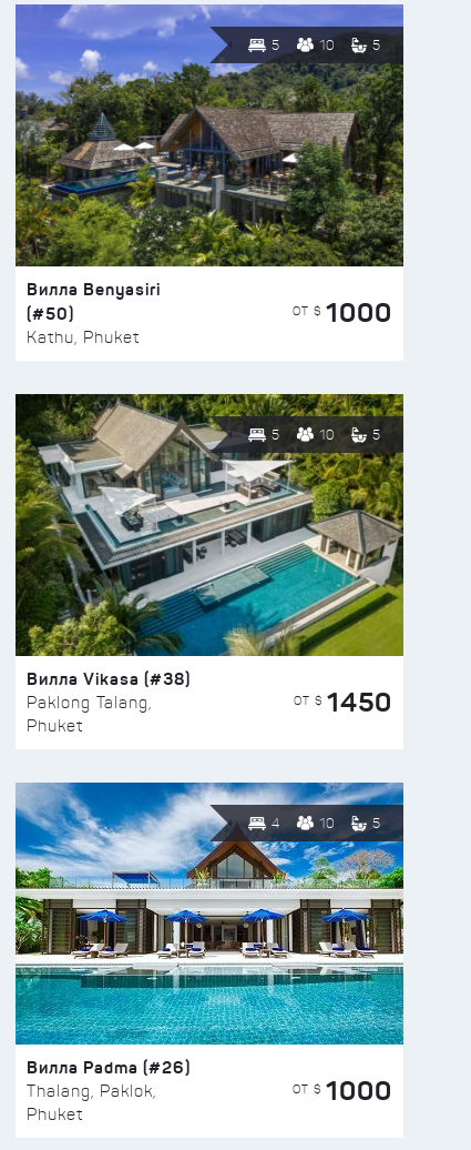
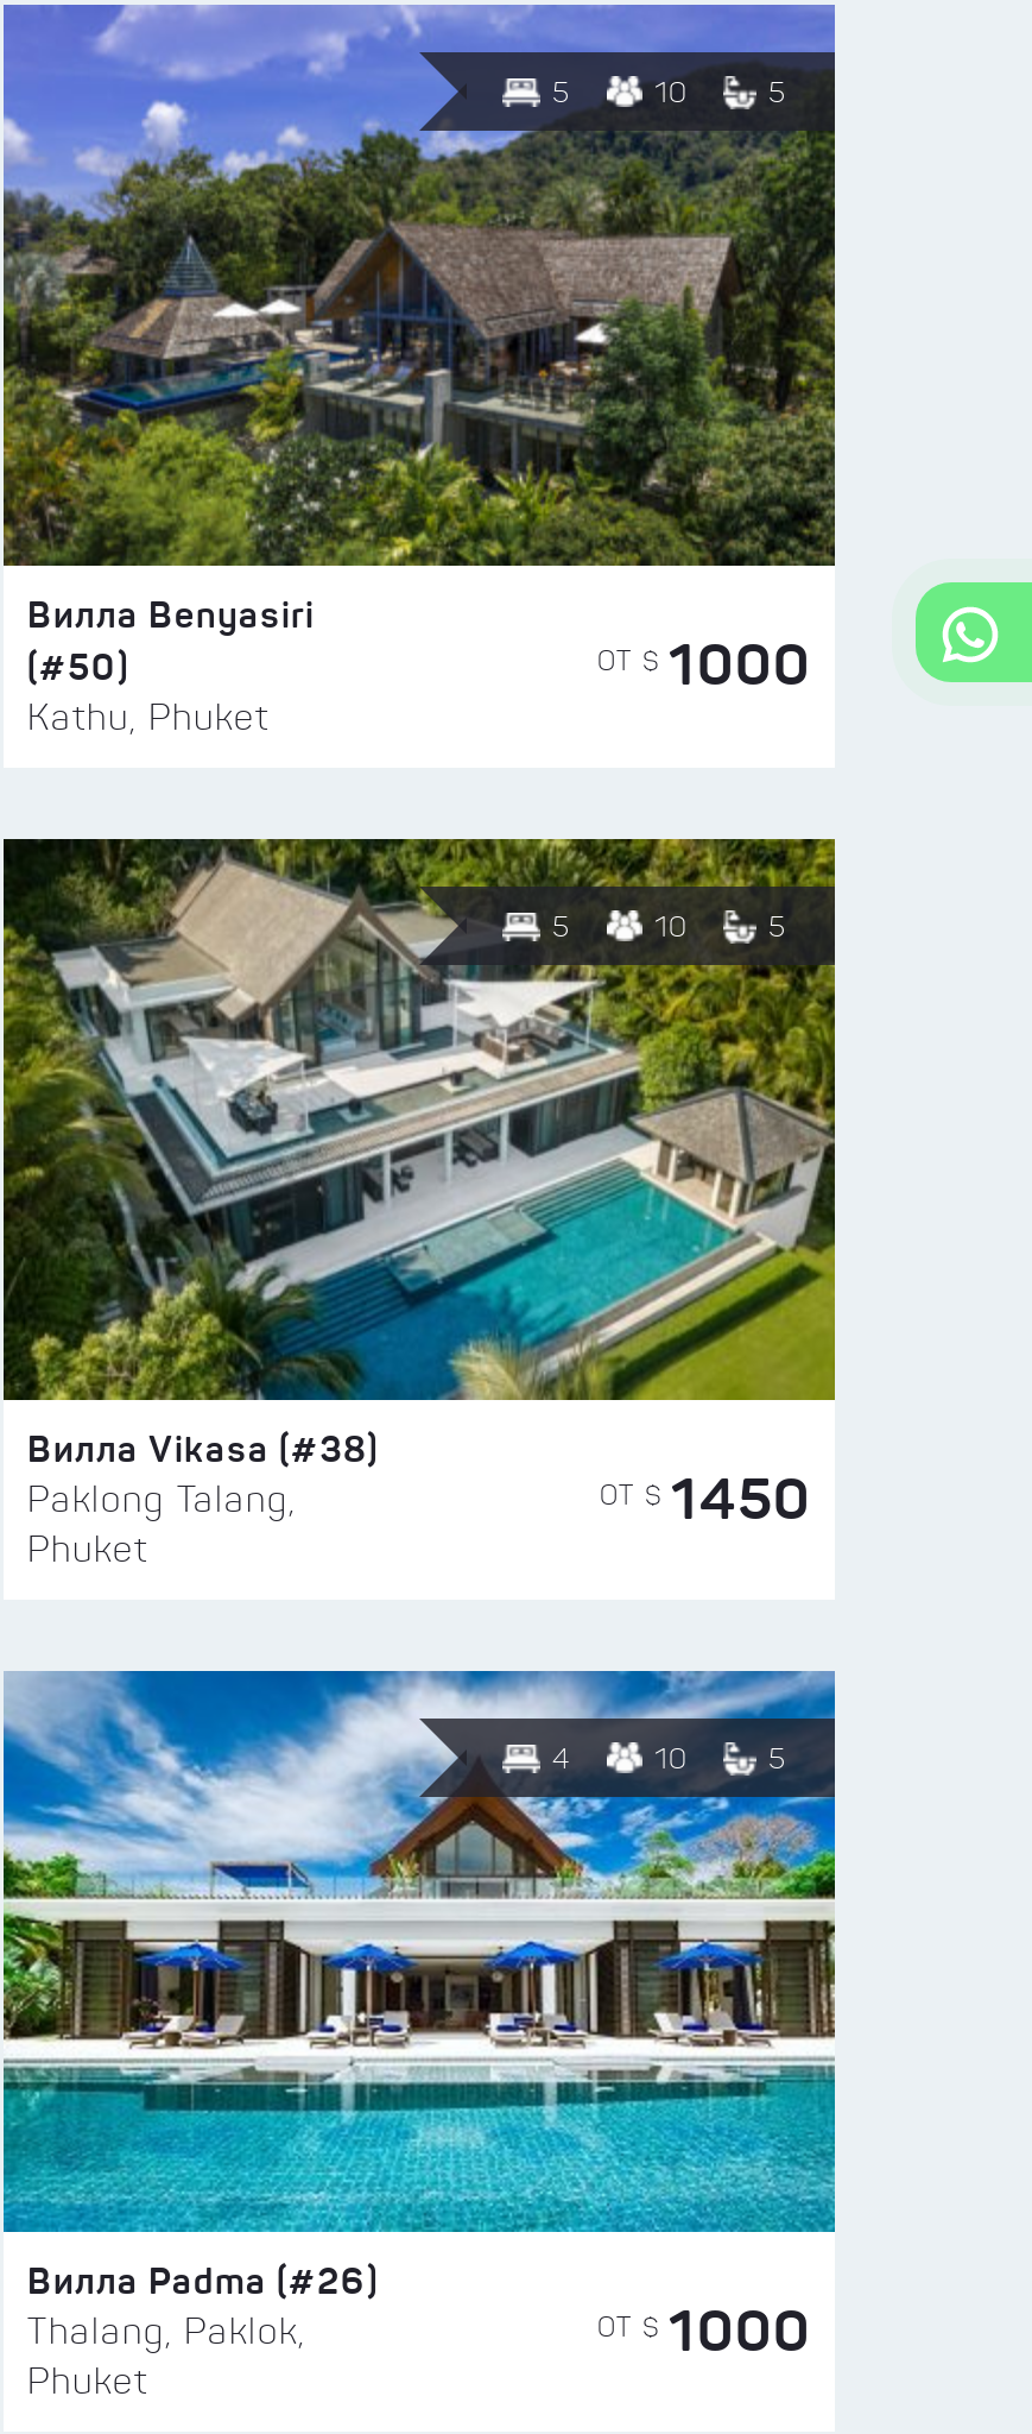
none -> [913,580,1025,685] [image]

